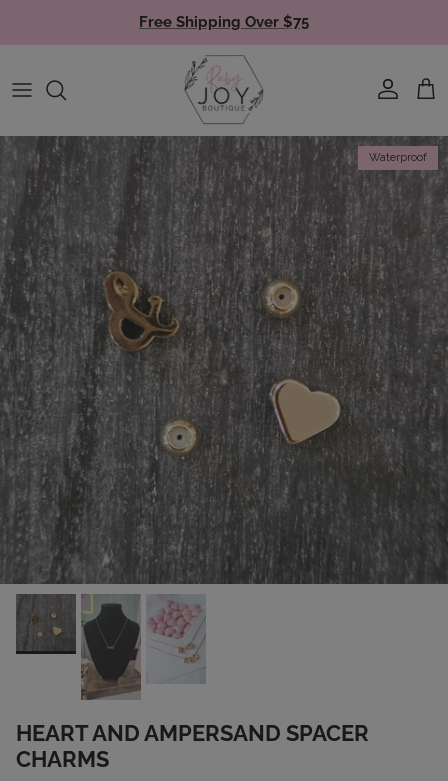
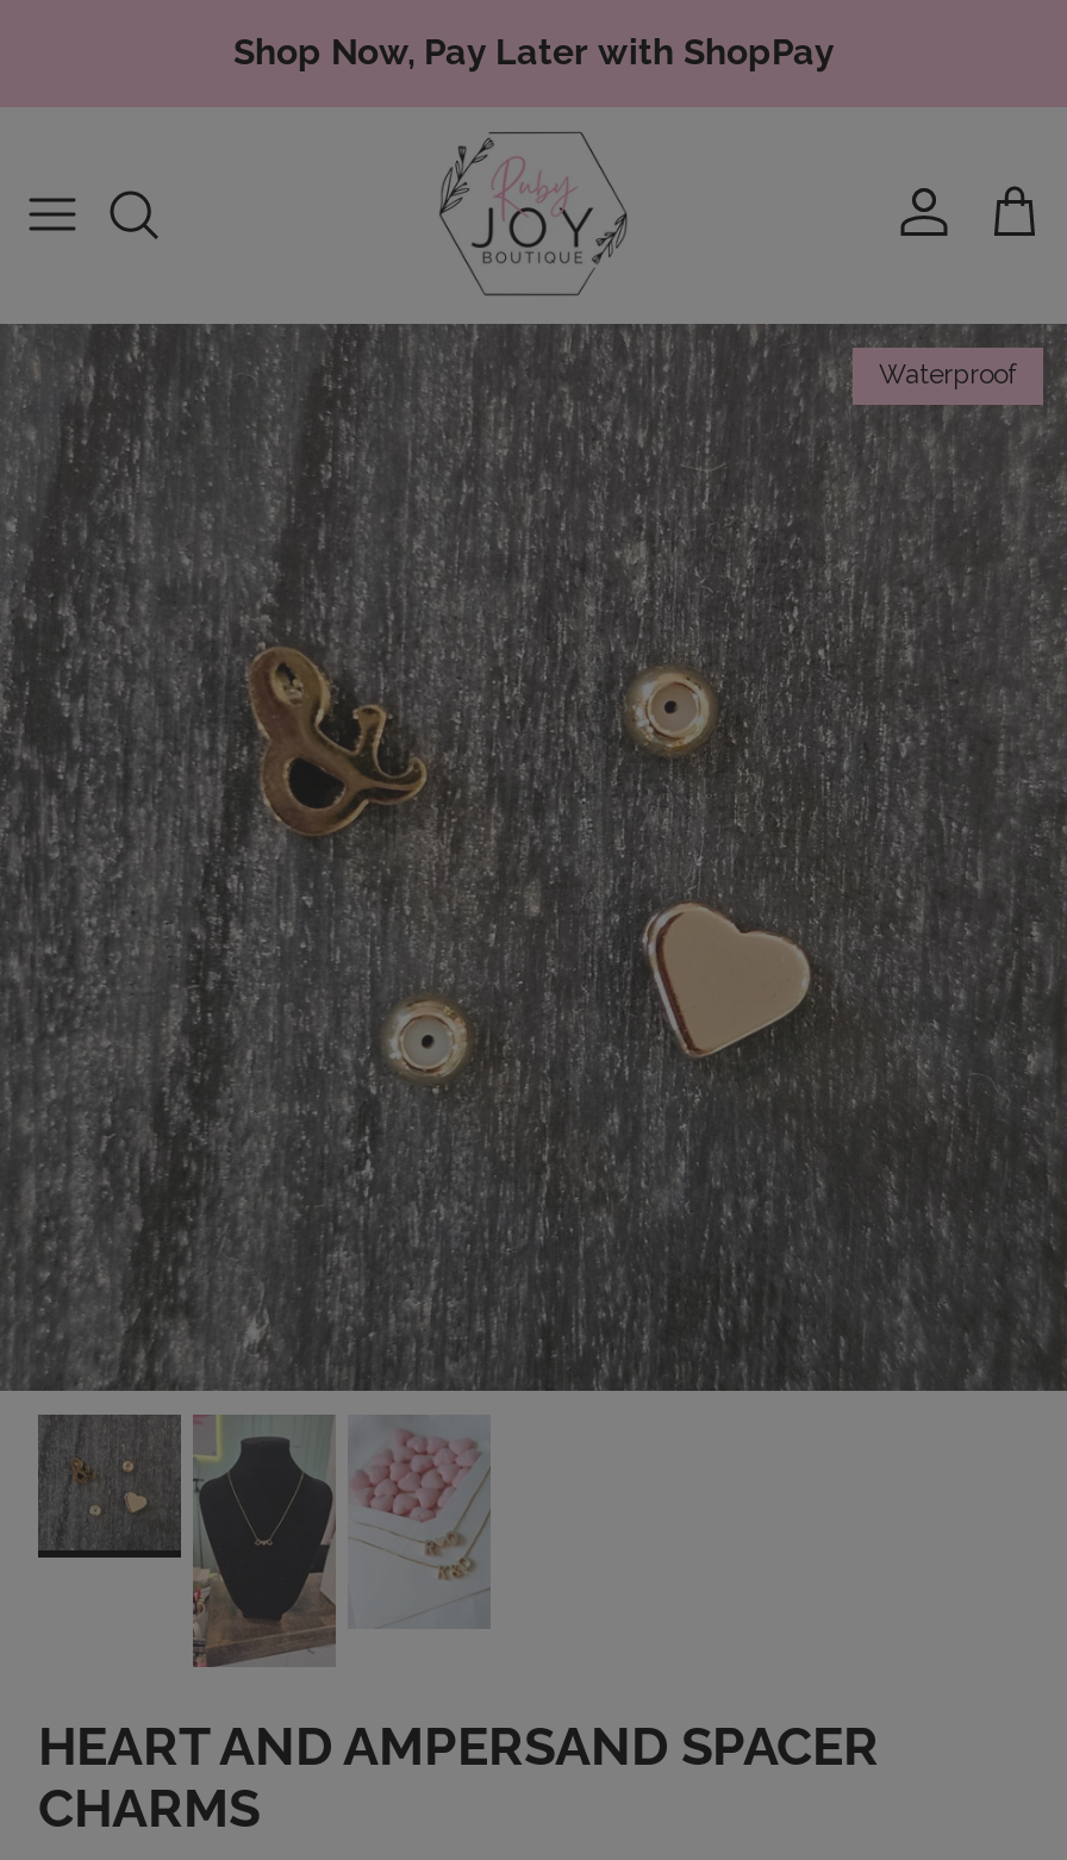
[139,13,309,31] Free Shipping Over $75 -> [233,31,834,74] Shop Now, Pay Later with ShopPay

